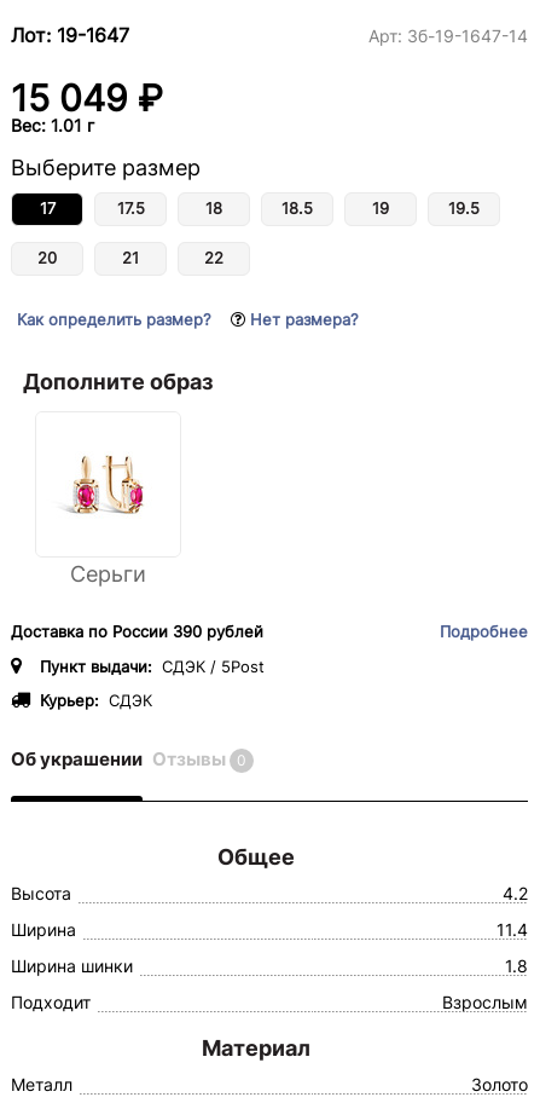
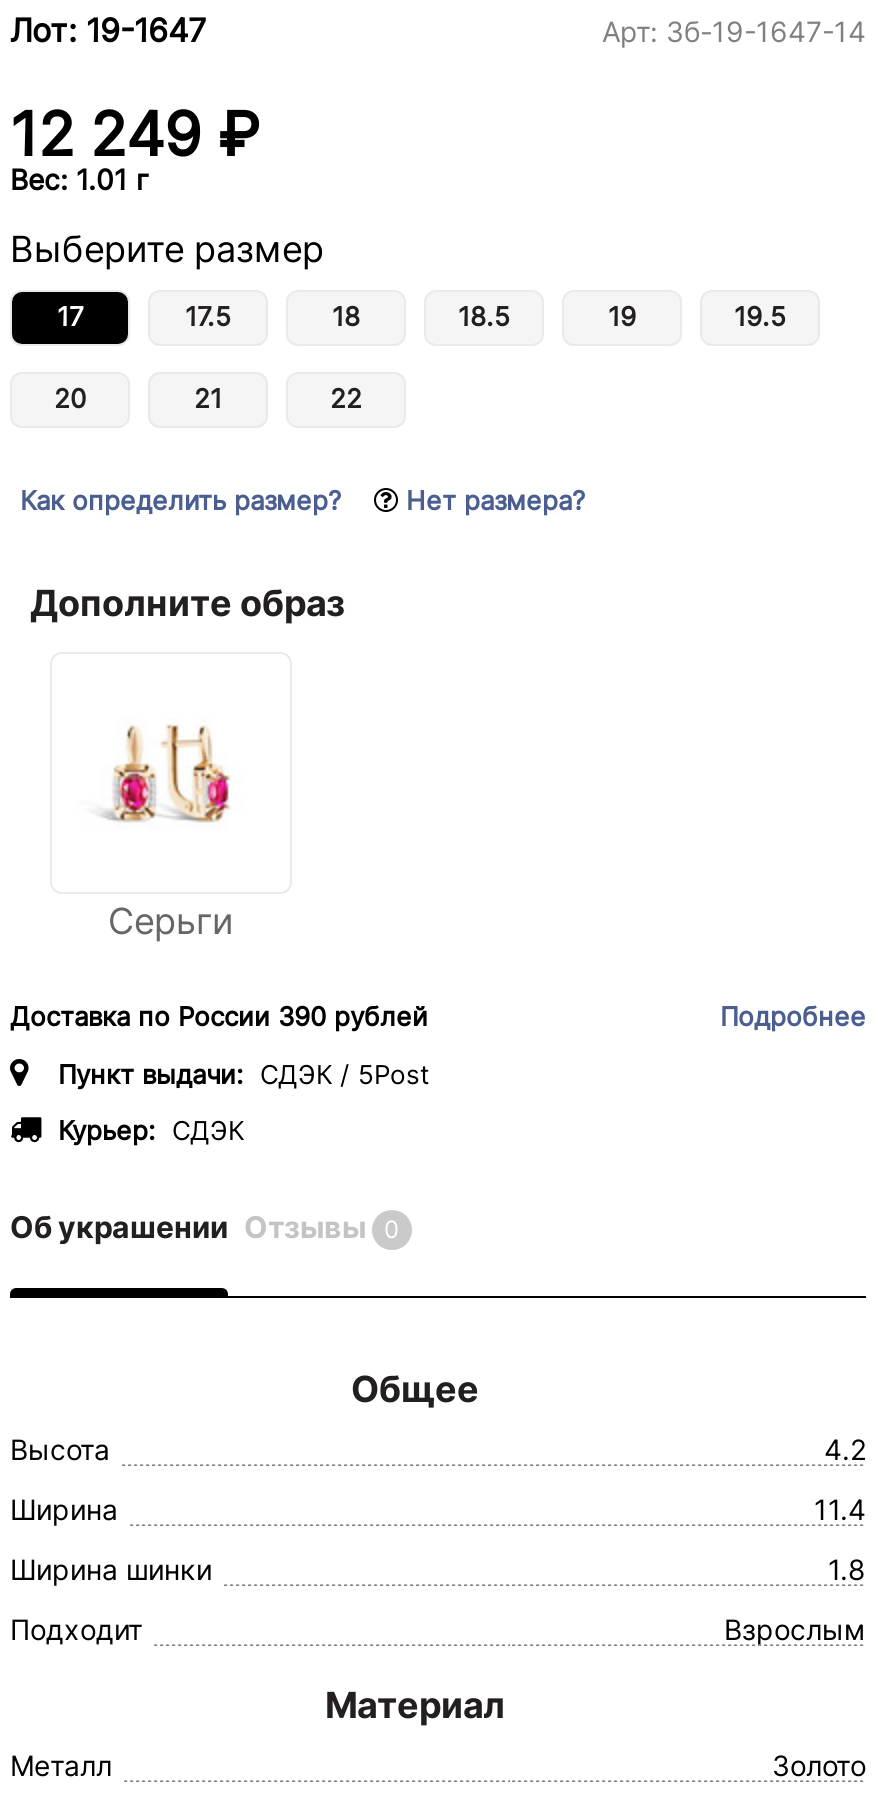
[11,76,163,120] 15 049 ₽ -> [10,98,260,170] 12 249 ₽

